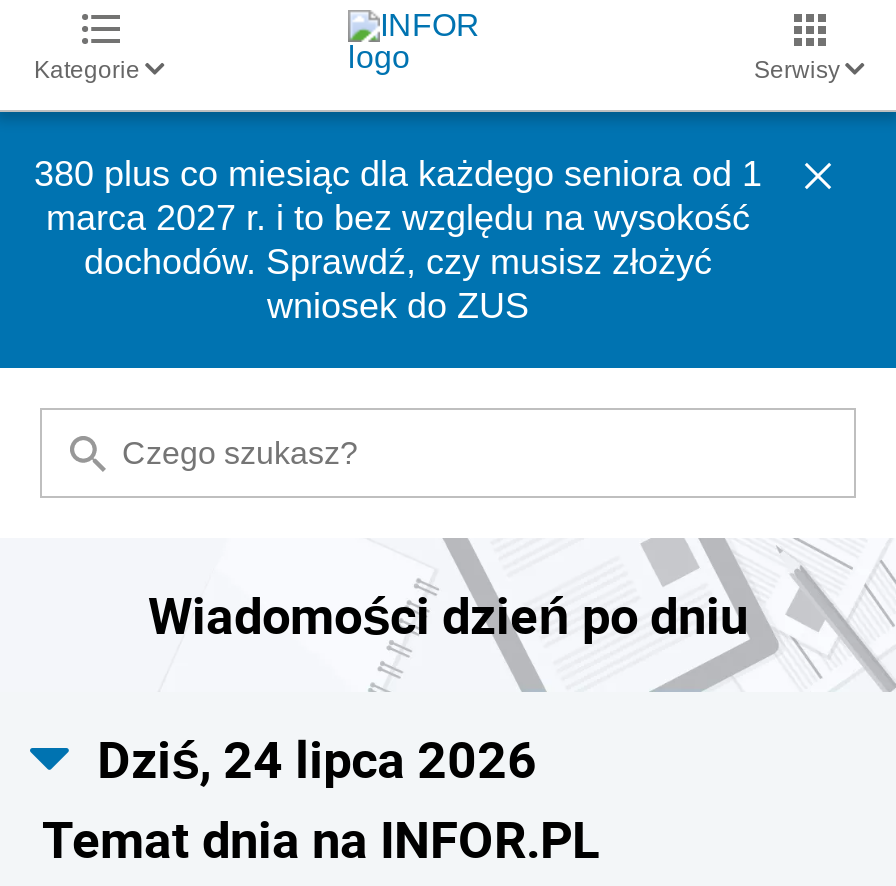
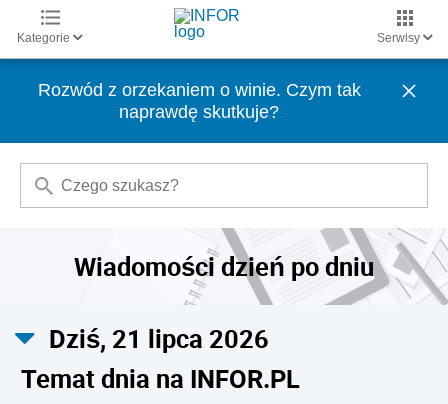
[34,154,762,326] 380 plus co miesiąc dla każdego seniora od 1 | marca 2027 r. i to bez względu na wysokość | dochodów. Sprawdź, czy musisz złożyć | wniosek do ZUS -> [37,80,360,122] Rozwód z orzekaniem o winie. Czym tak | naprawdę skutkuje?
[97,724,537,792] Dziś, 24 lipca 2026 -> [49,321,269,355] Dziś, 21 lipca 2026

